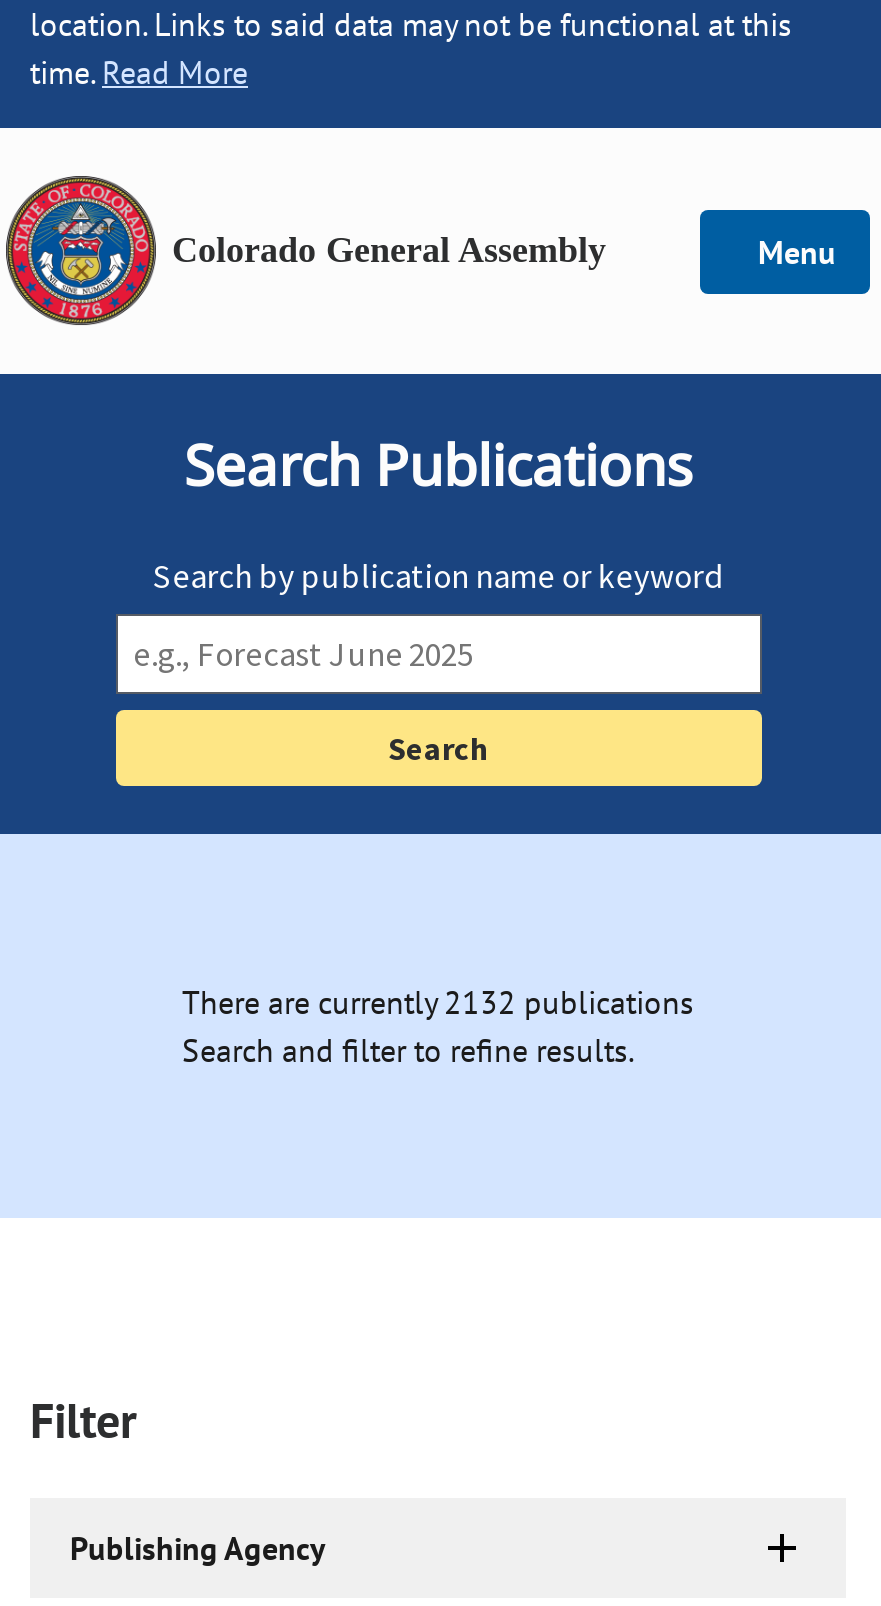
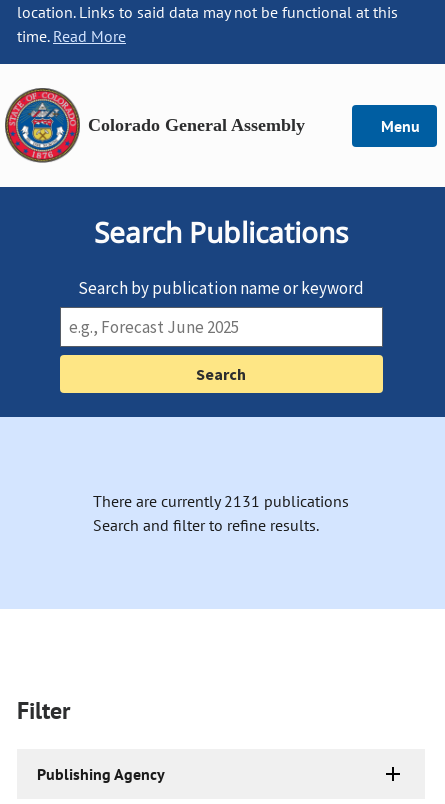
[182,982,694,1022] There are currently 2132 publications -> [93,491,349,511] There are currently 2131 publications

